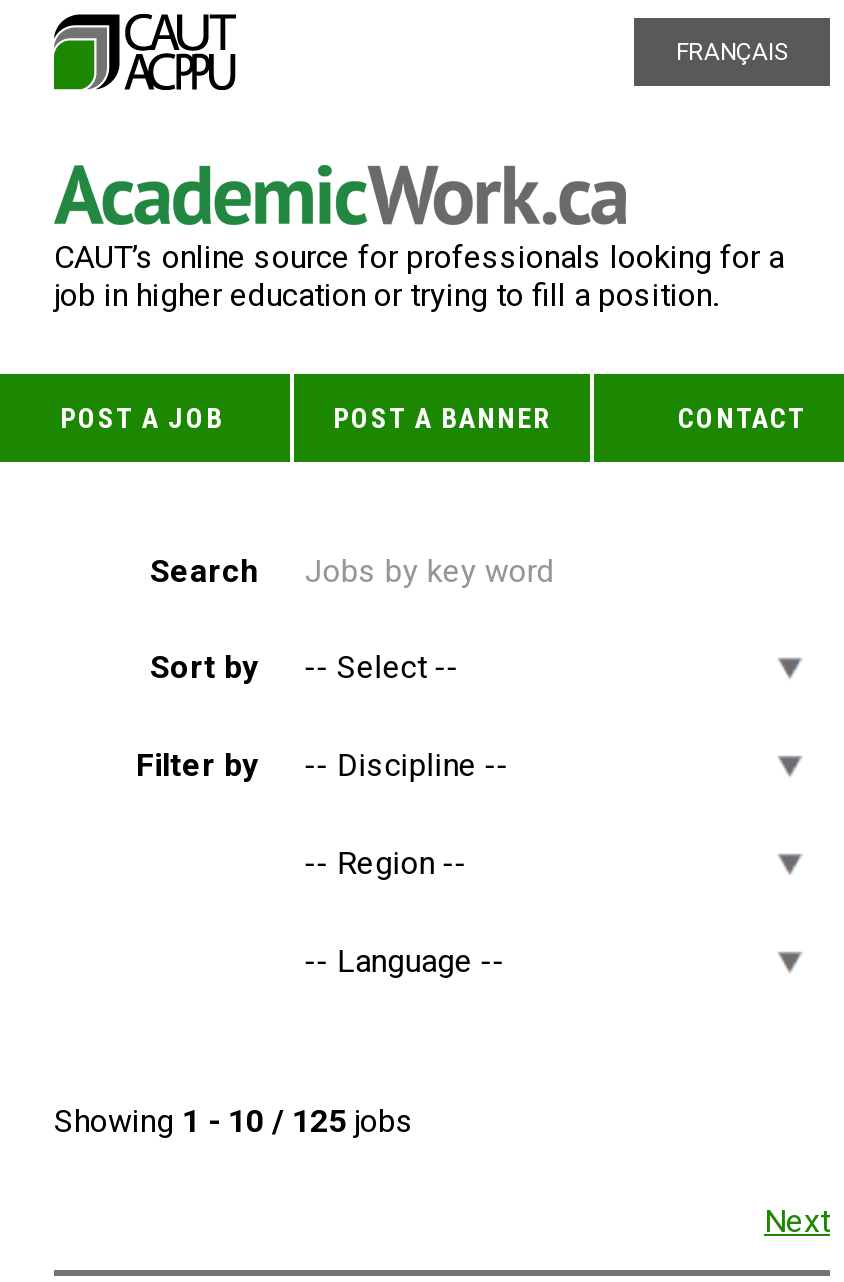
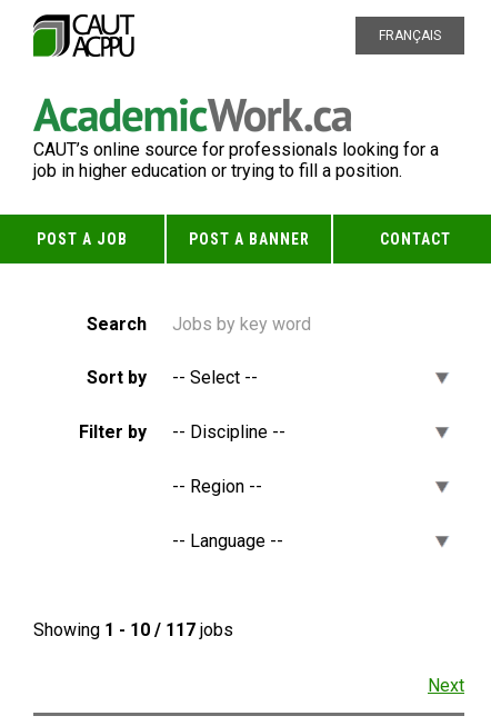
[54,1102,414,1140] Showing 1 - 10 / 125 jobs -> [33,619,233,640] Showing 1 - 10 / 117 jobs

